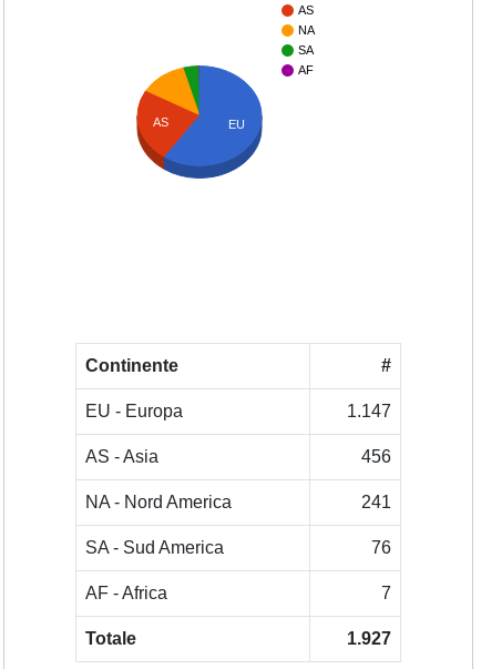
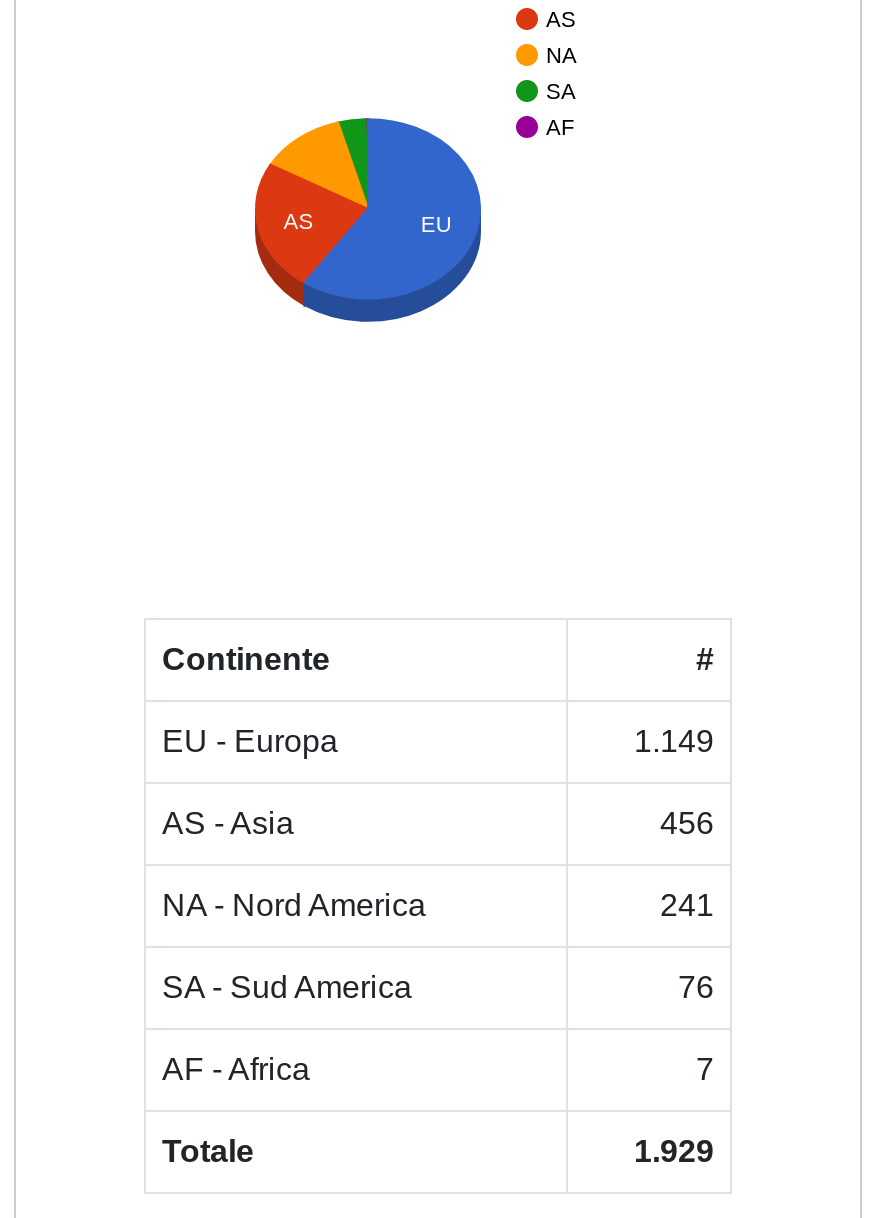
[347,402,391,420] 1.147 -> [634,724,714,758] 1.149
[347,629,391,648] 1.927 -> [634,1134,714,1168] 1.929

